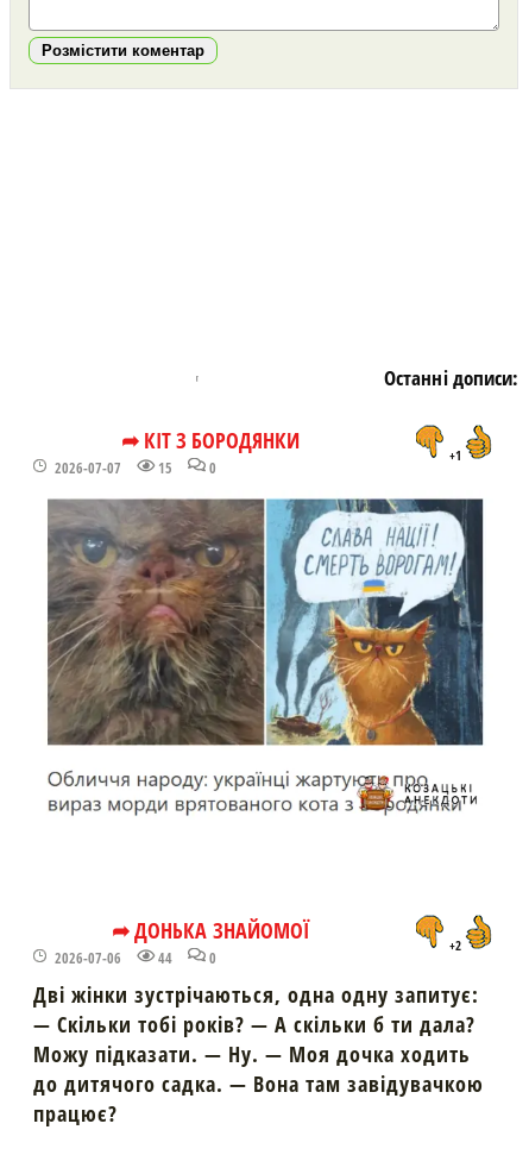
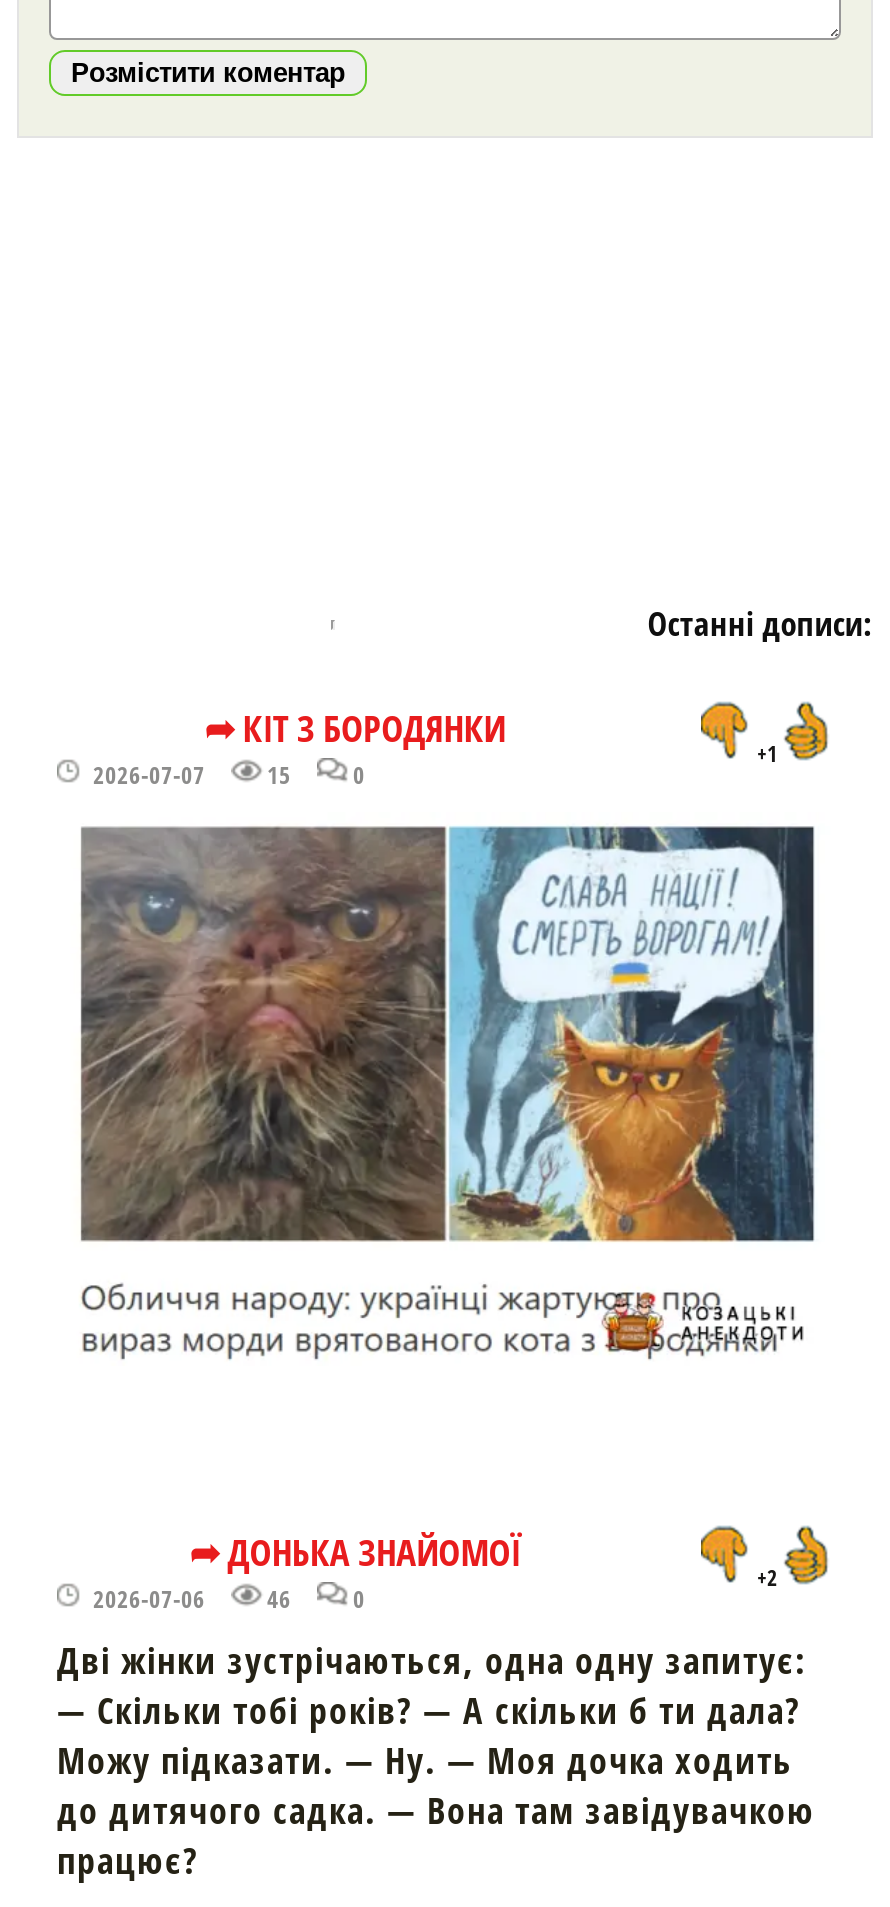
[55,947,216,968] 2026-07-06 44 0 -> [93,1581,365,1615] 2026-07-06 46 0

